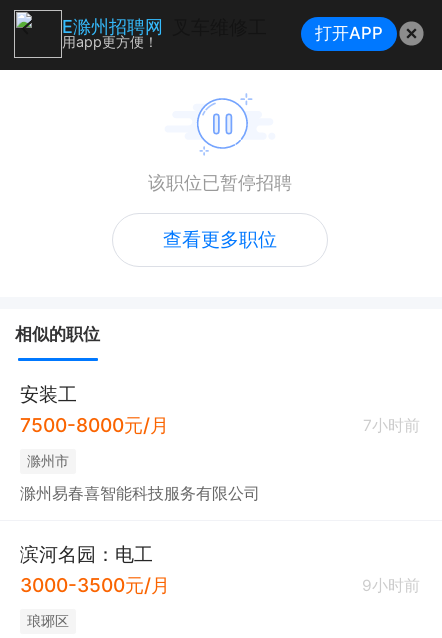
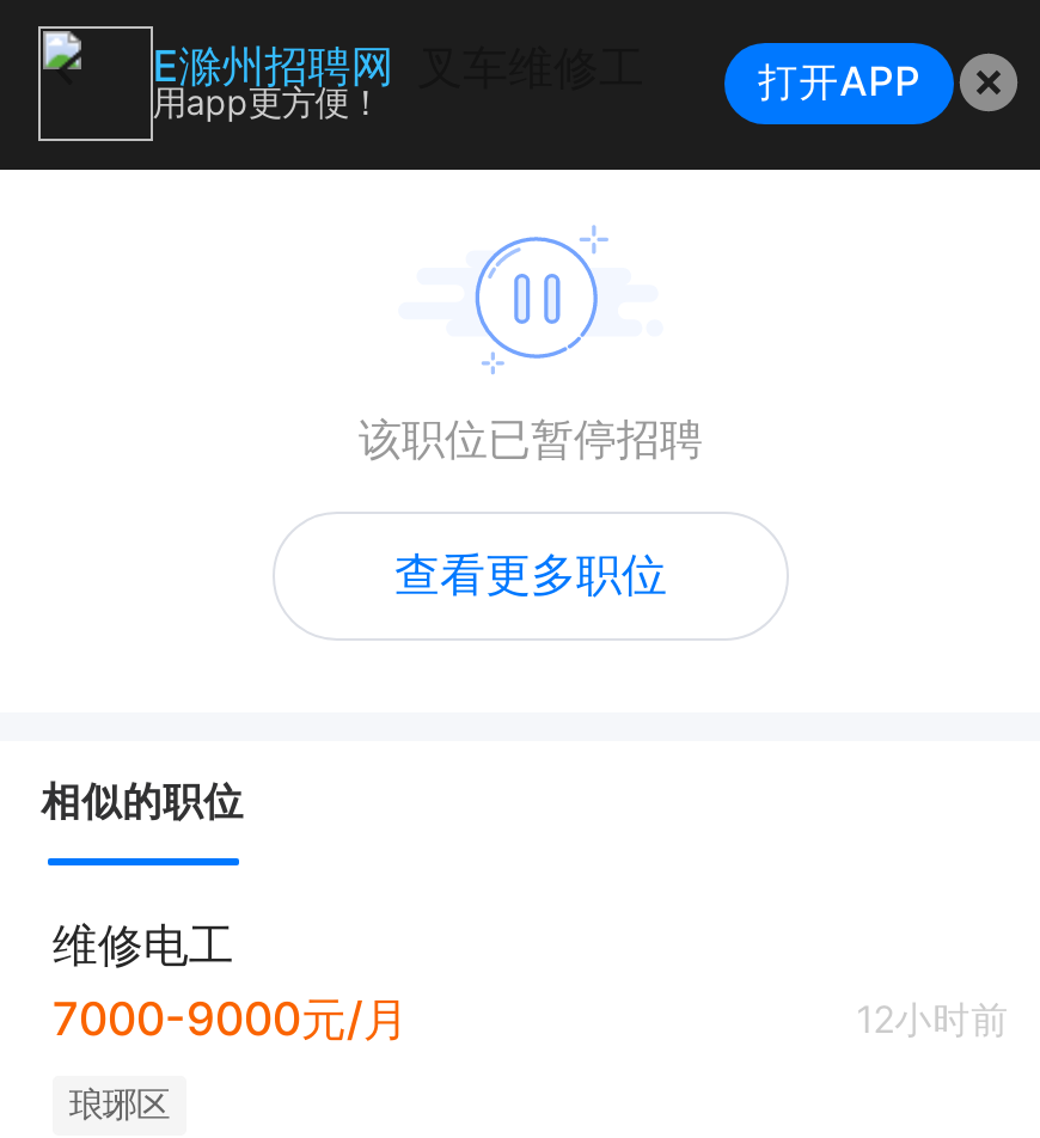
[20,382,420,597] 安装工 | 7500-8000元/月 | 7小时前 | 滁州市 | 滁州易春喜智能科技服务有限公司 | 滨河名园：电工 | 3000-3500元/月 | 9小时前 -> [52,916,1009,1047] 维修电工 | 7000-9000元/月 | 12小时前

